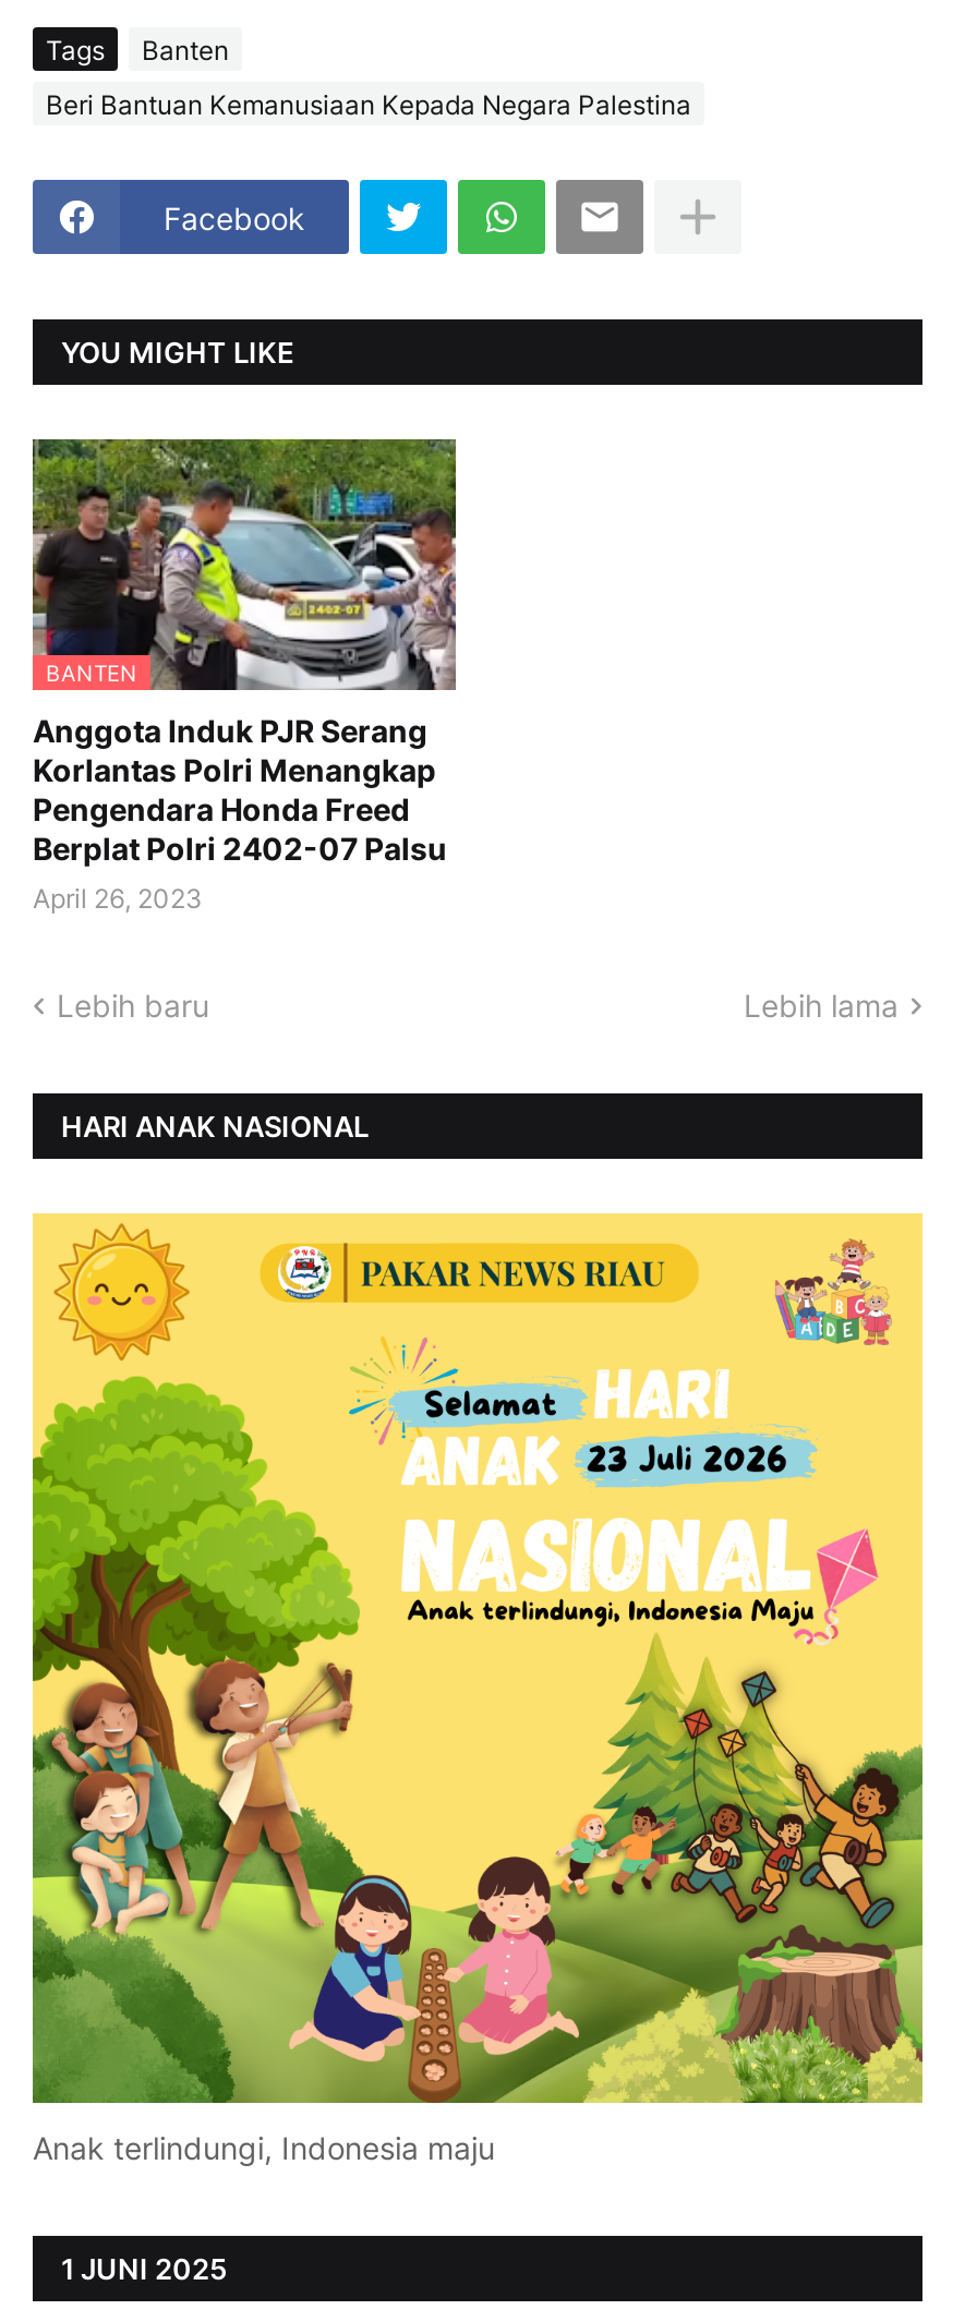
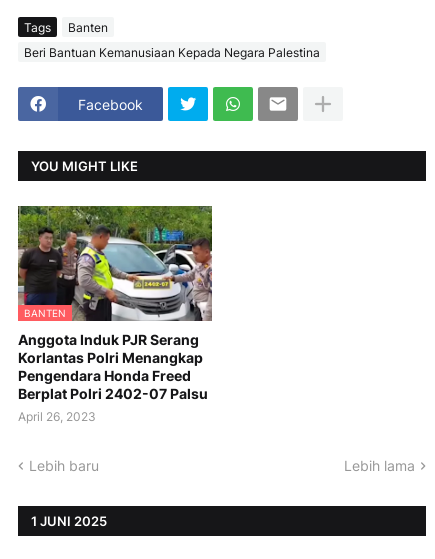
[61,1108,369,1143] HARI ANAK NASIONAL -> none
[31,1211,925,2167] [image] | Anak terlindungi, Indonesia maju -> none

